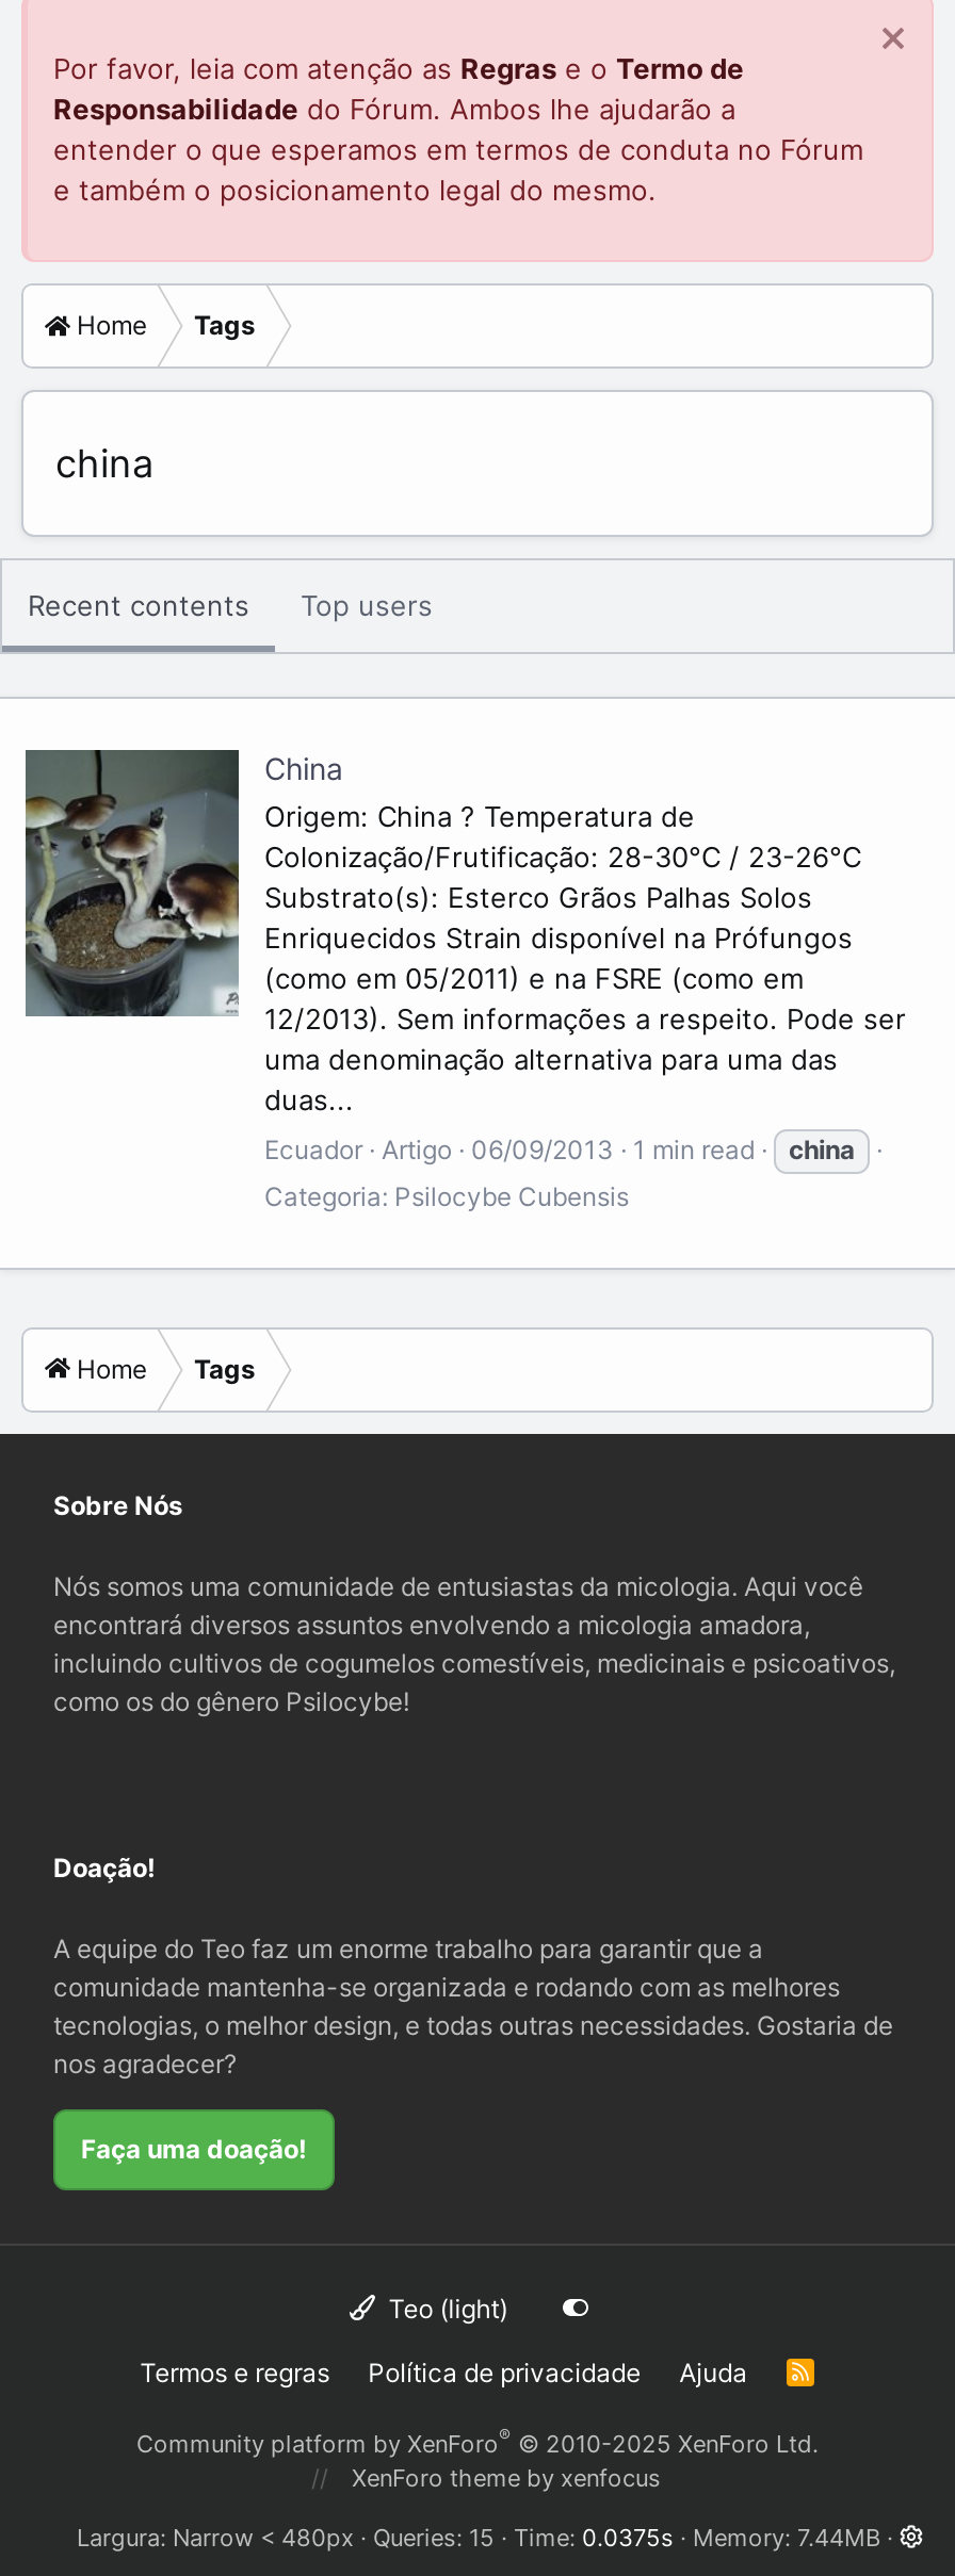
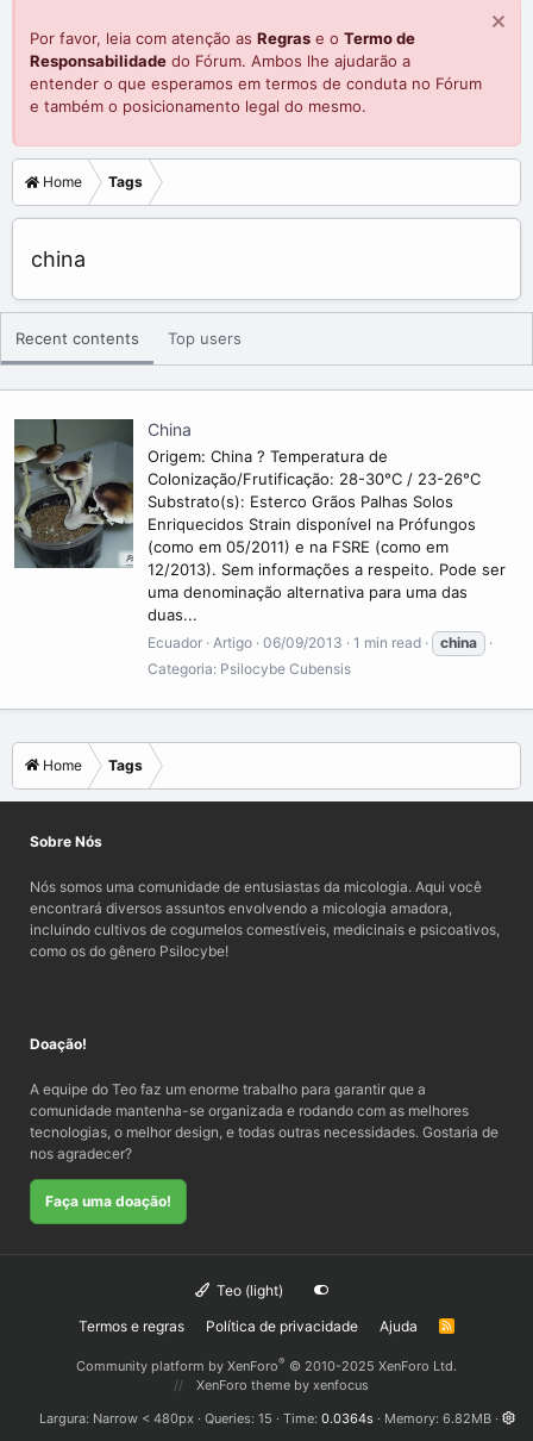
[514,2522,674,2552] Time 0.0375s -> [283,1410,374,1426] Time 0.0364s
[693,2522,880,2552] Memory 7.44MB -> [384,1410,491,1426] Memory 6.82MB

